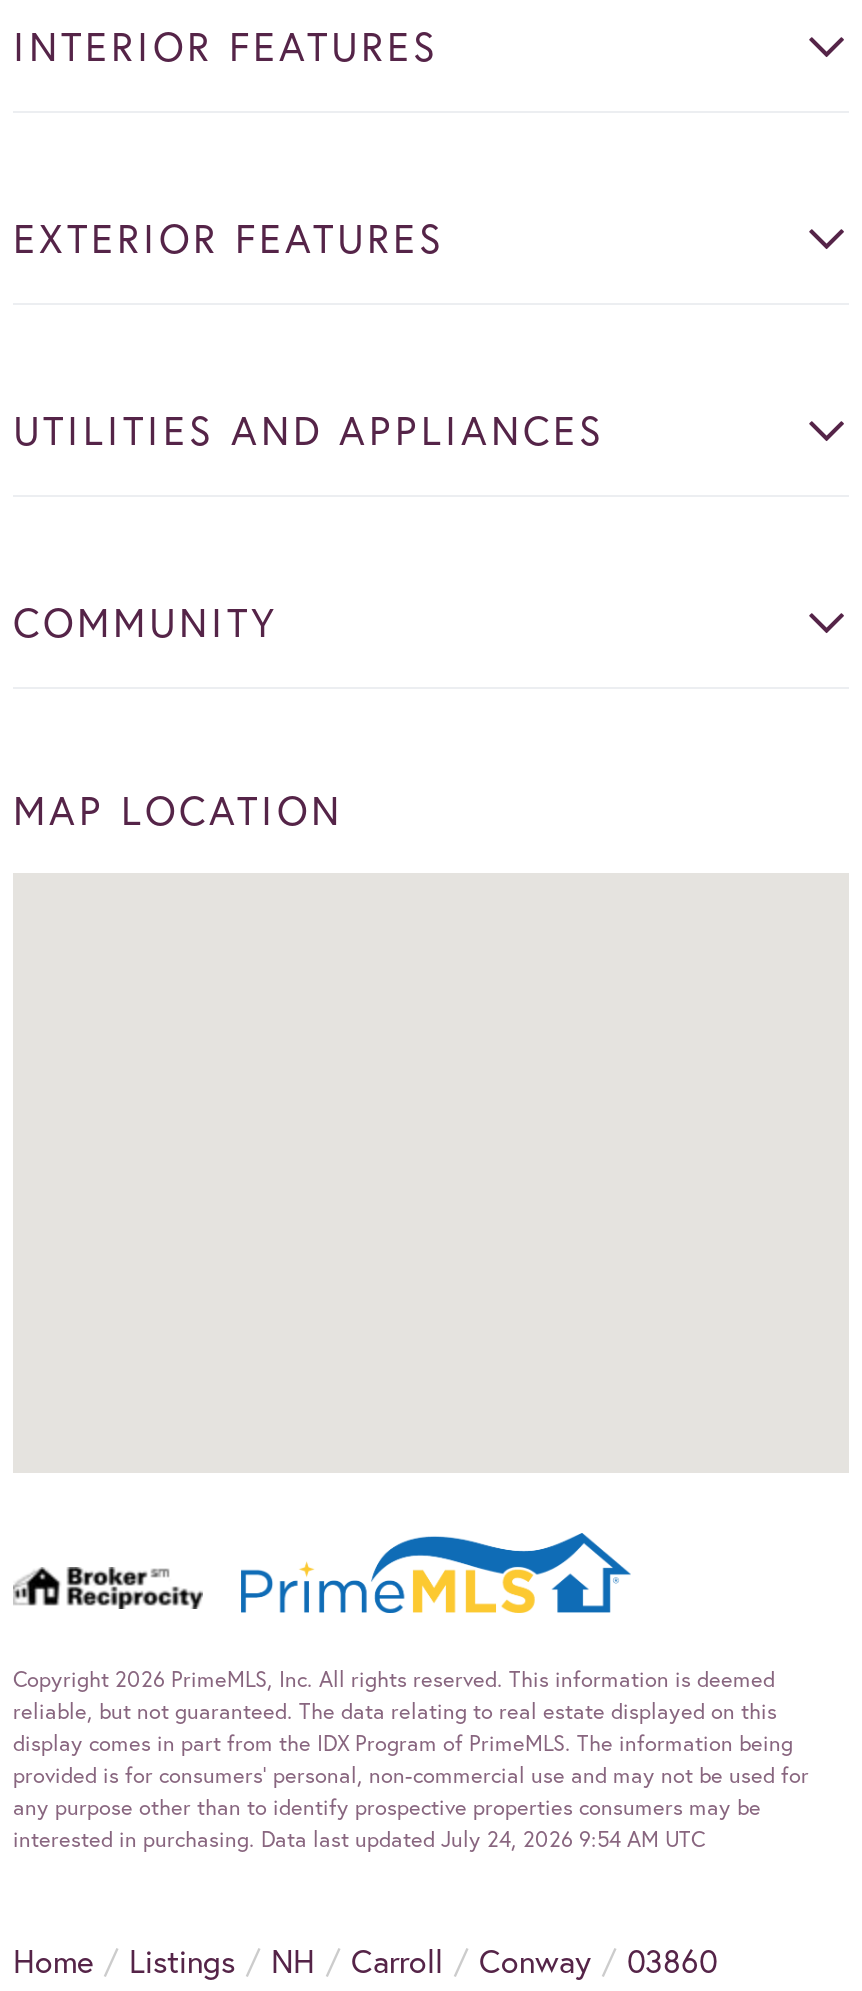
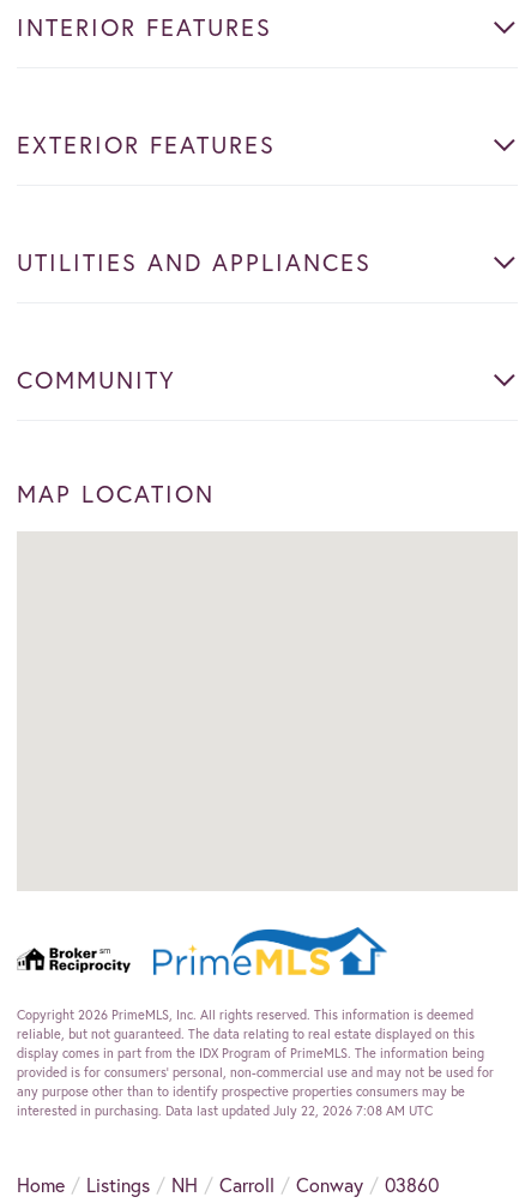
[13,1826,705,1854] interested in purchasing. Data last updated July 24, 2026 9:54 AM UTC -> [17,1103,433,1119] interested in purchasing. Data last updated July 22, 2026 7:08 AM UTC

